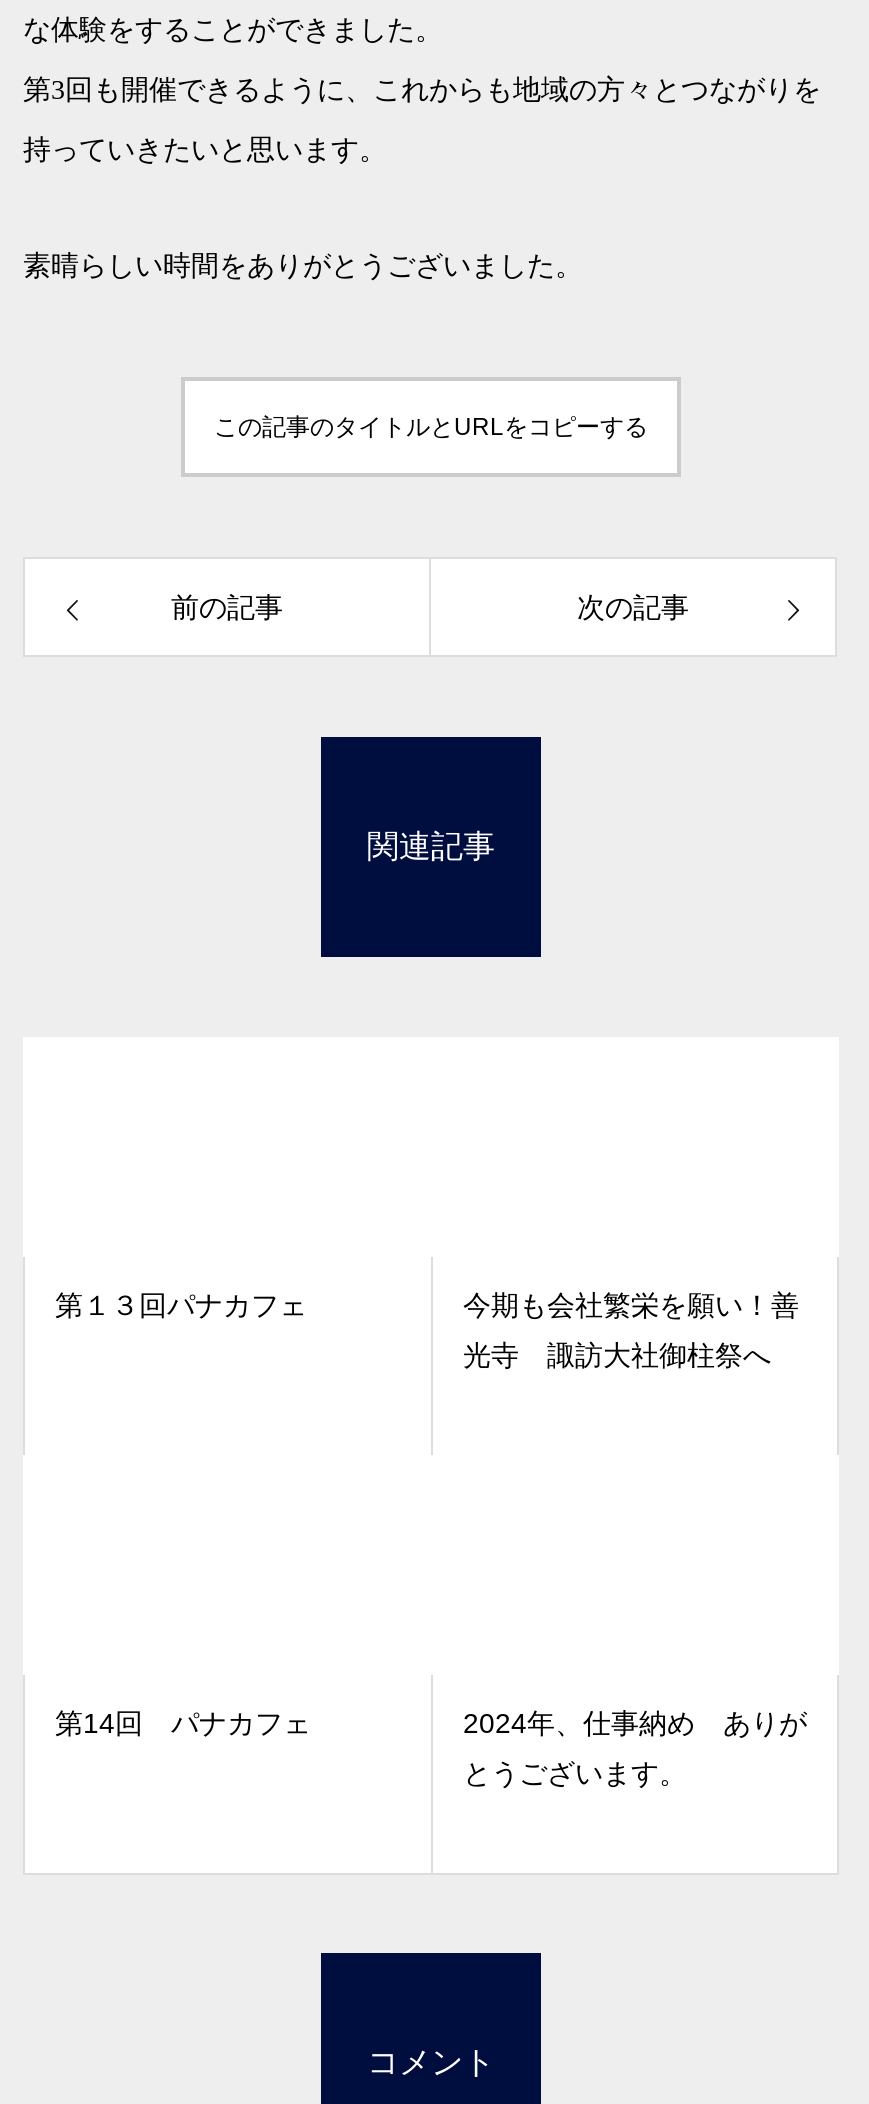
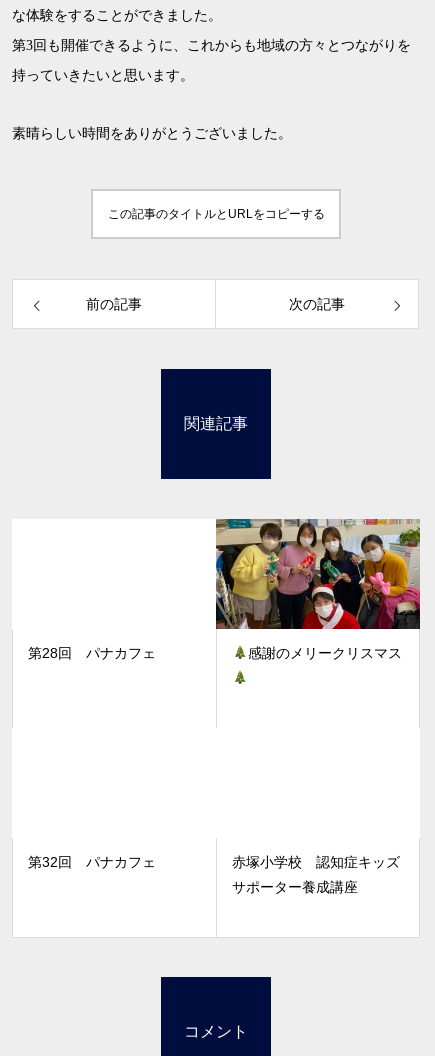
none -> [215,518,421,630] [image]
[55,1289,799,1371] 第１３回パナカフェ | 今期も会社繁栄を願い！善 | 光寺 諏訪大社御柱祭へ -> [28,645,402,661] 第28回 パナカフェ | 感謝のメリークリスマス
[55,1707,807,1789] 第14回 パナカフェ | 2024年、仕事納め ありが | とうございます。 -> [28,854,400,895] 第32回 パナカフェ | 赤塚小学校 認知症キッズ | サポーター養成講座

